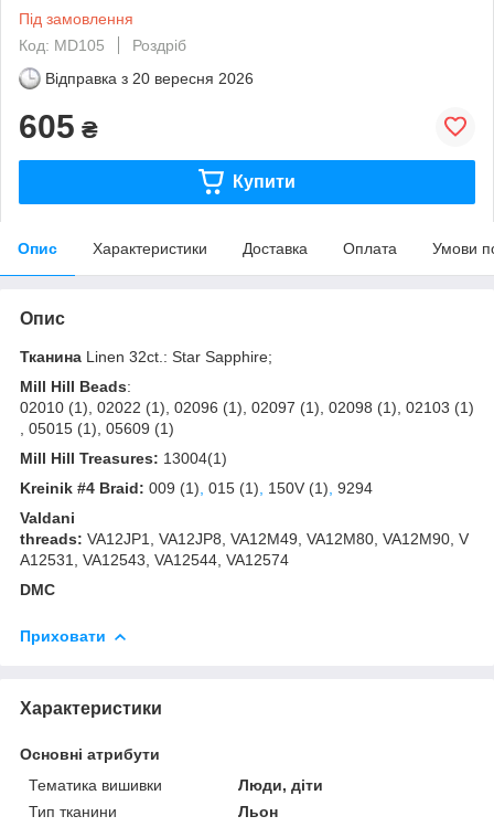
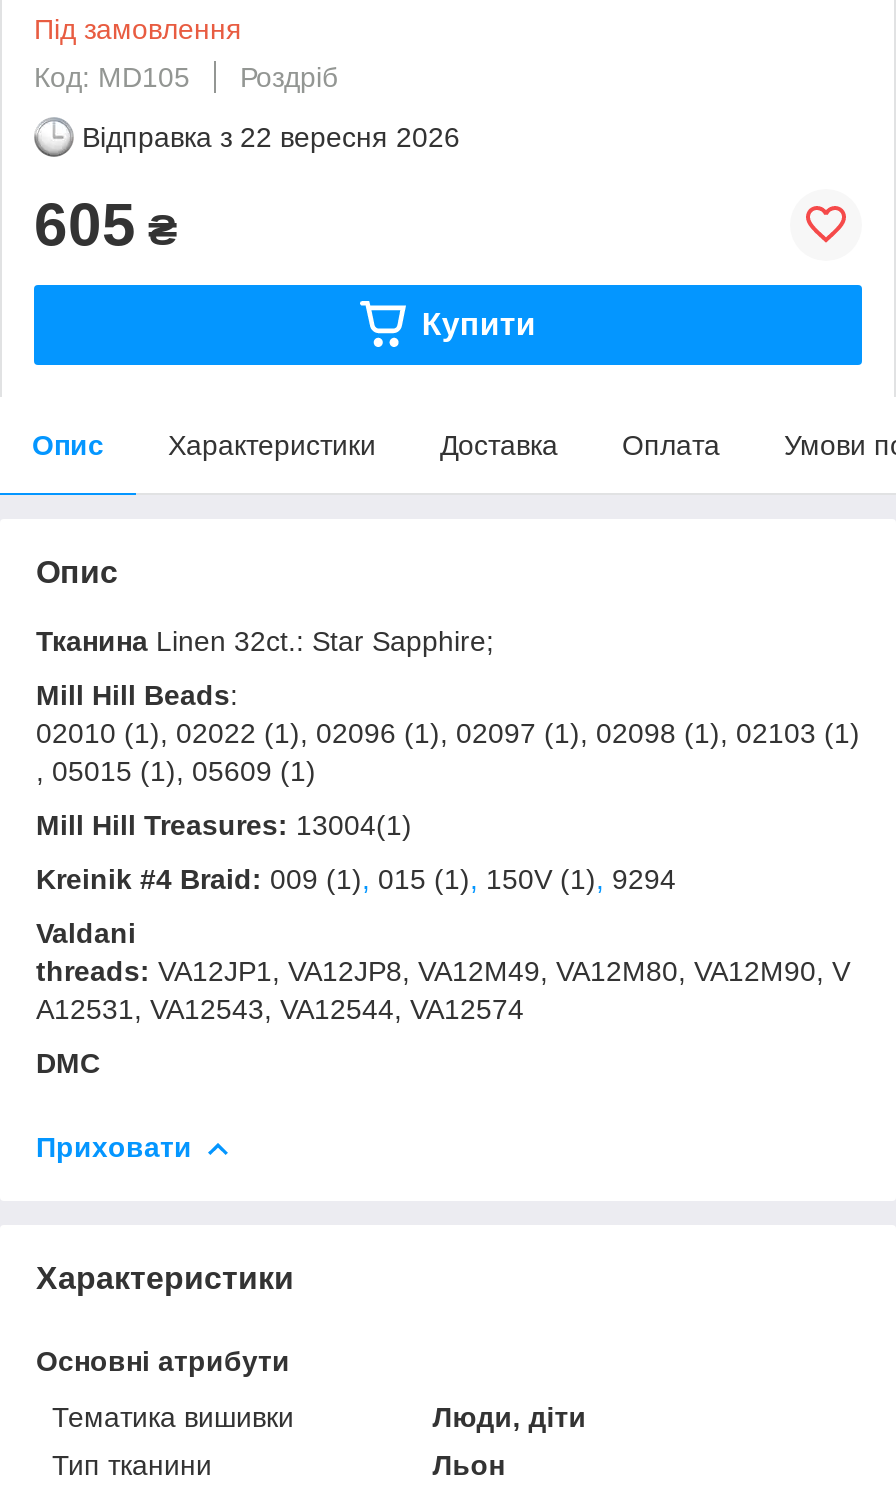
[45,69,254,87] Відправка з 20 вересня 2026 -> [82,121,460,153] Відправка з 22 вересня 2026

